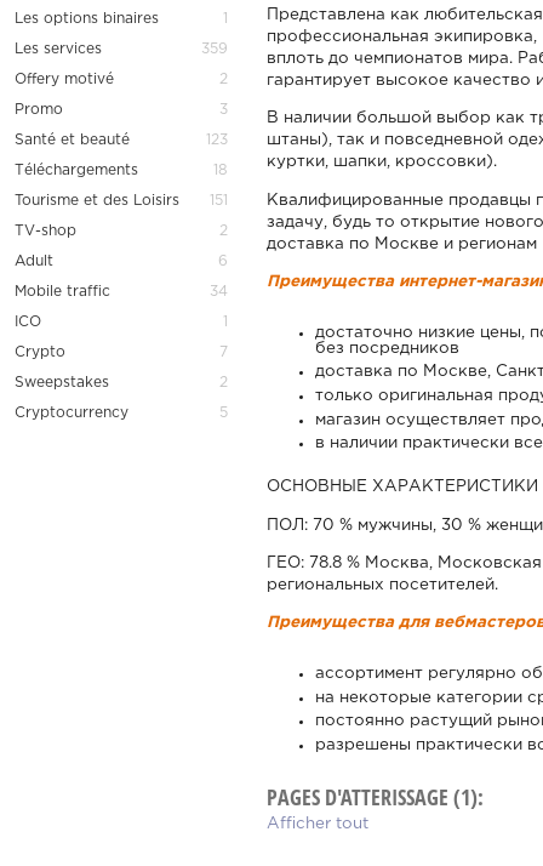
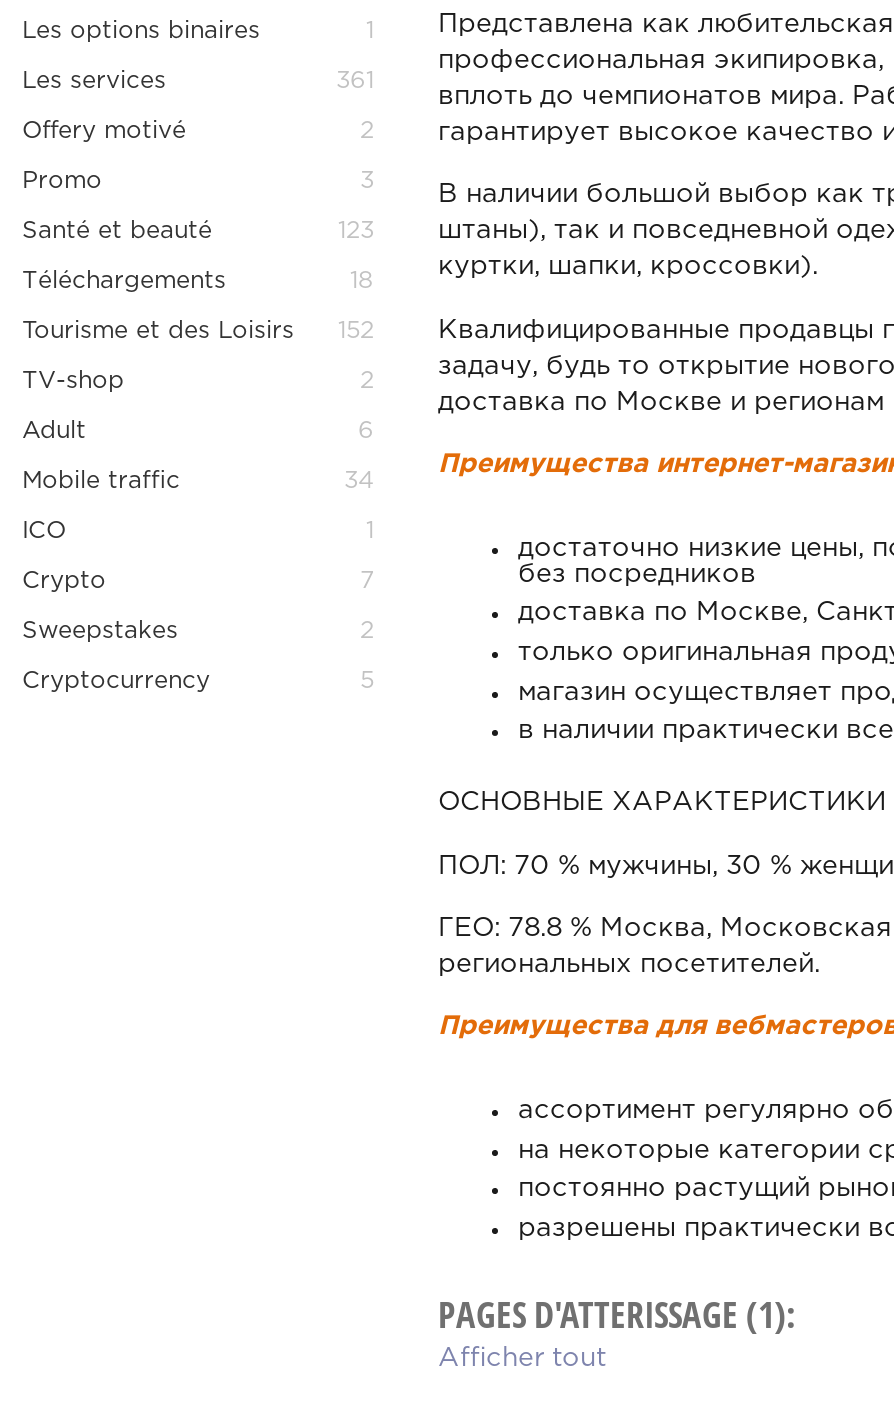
[201,42,228,56] 359 -> [336,70,374,92] 361
[210,194,228,207] 151 -> [338,320,374,342] 152

